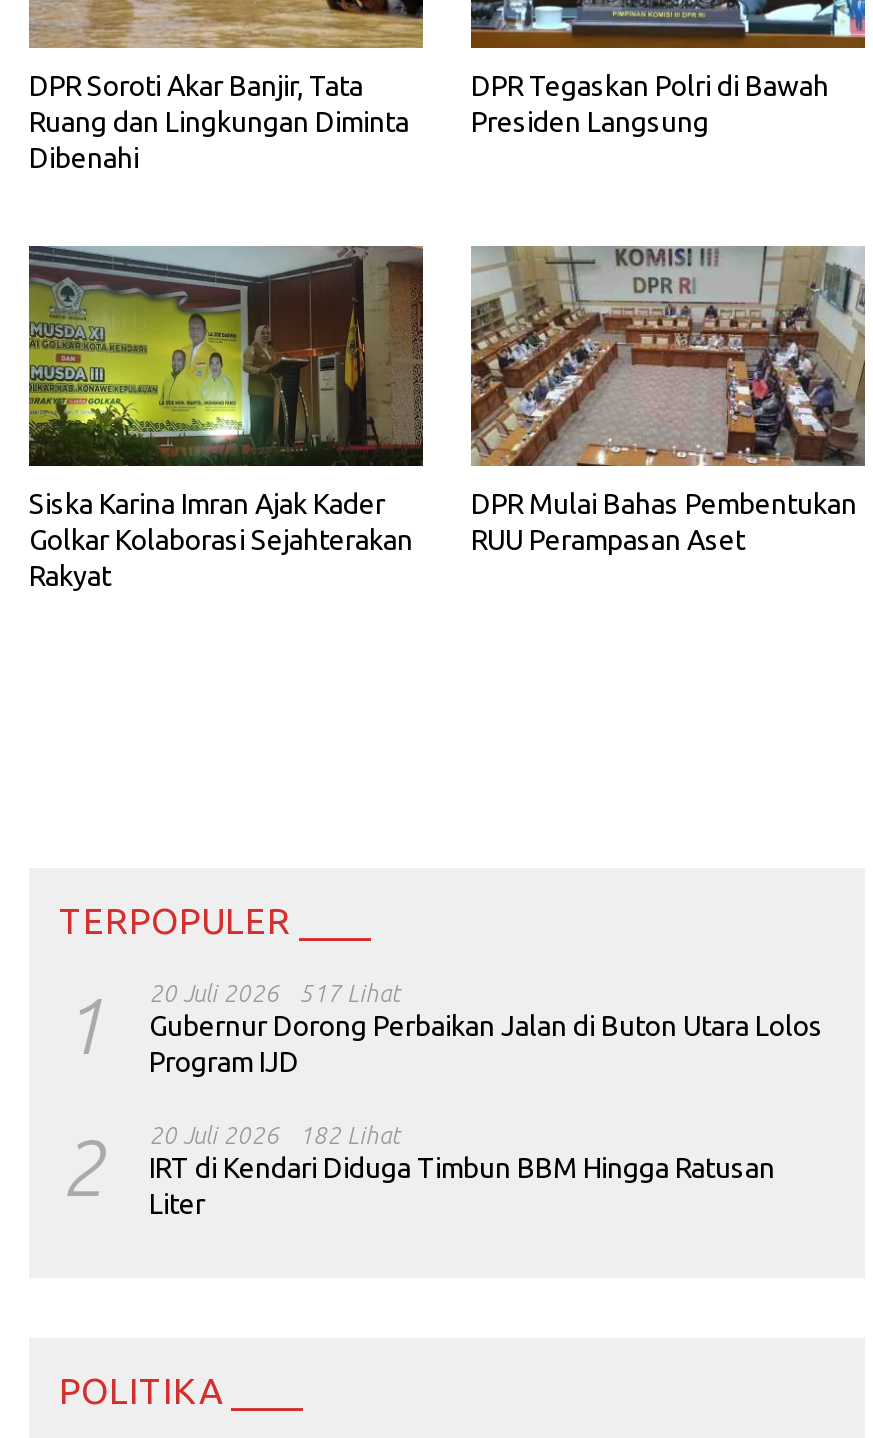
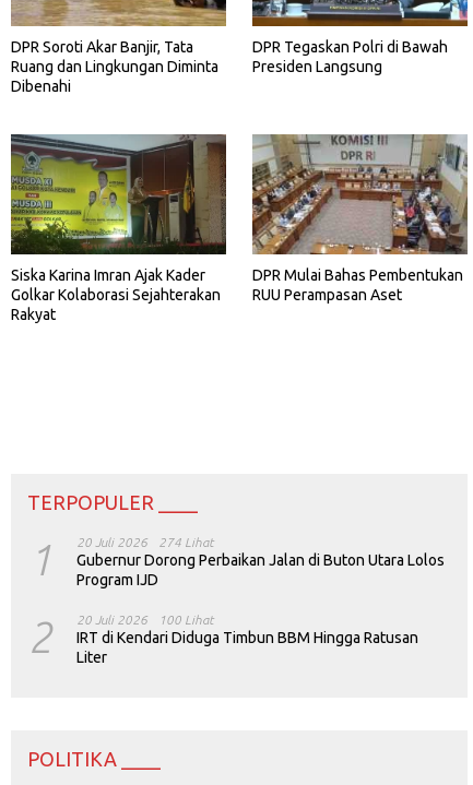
[59,981,823,1079] 1 20 Juli 2026 Gubernur Dorong Perbaikan Jalan di Buton Utara Lolos Program IJD 517 Lihat -> [27,535,445,588] 1 20 Juli 2026 Gubernur Dorong Perbaikan Jalan di Buton Utara Lolos Program IJD 274 Lihat
[59,1123,775,1221] 2 20 Juli 2026 IRT di Kendari Diduga Timbun BBM Hingga Ratusan Liter 182 Lihat -> [27,612,418,666] 2 20 Juli 2026 IRT di Kendari Diduga Timbun BBM Hingga Ratusan Liter 100 Lihat

